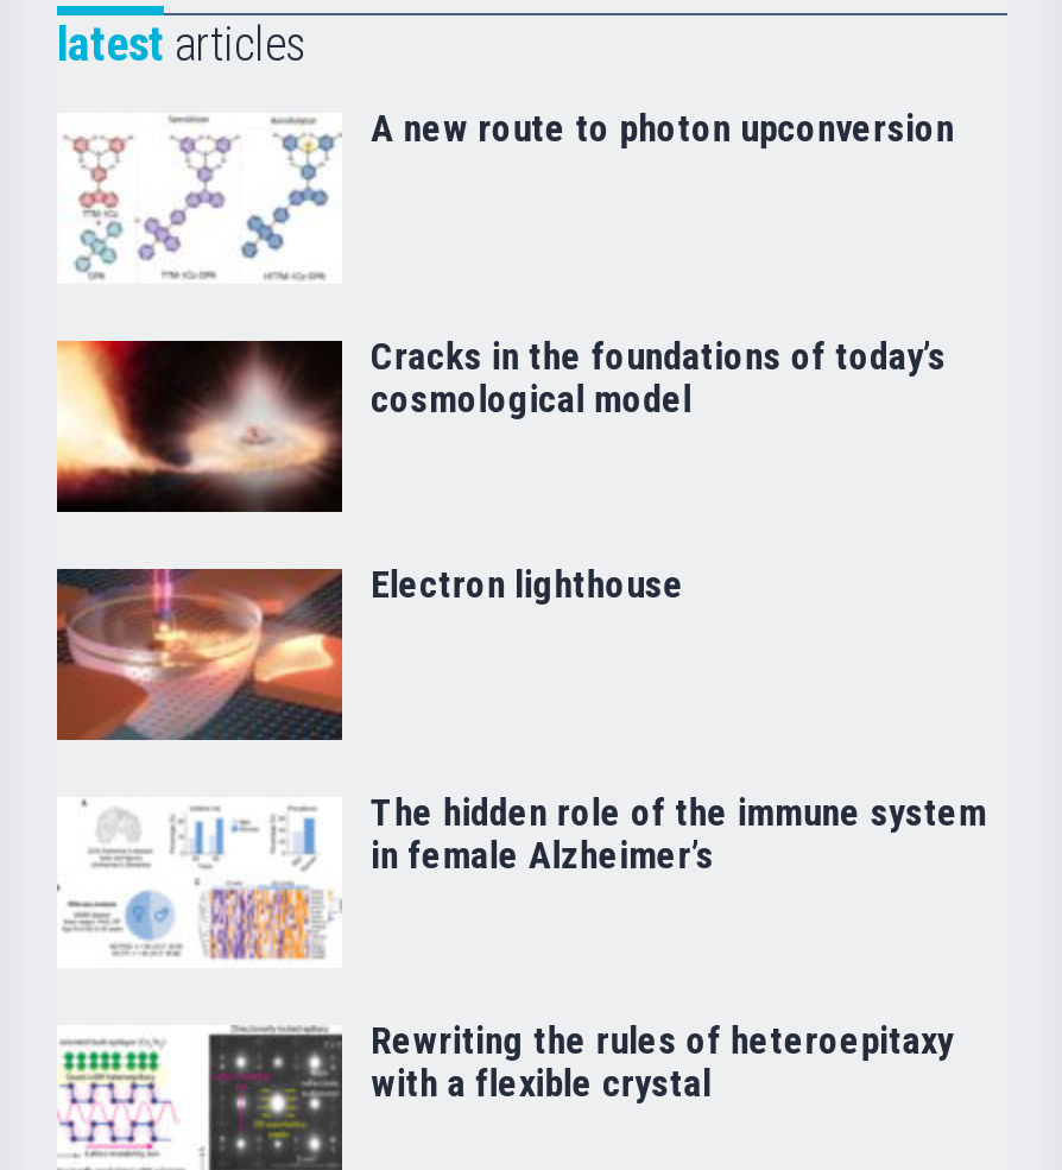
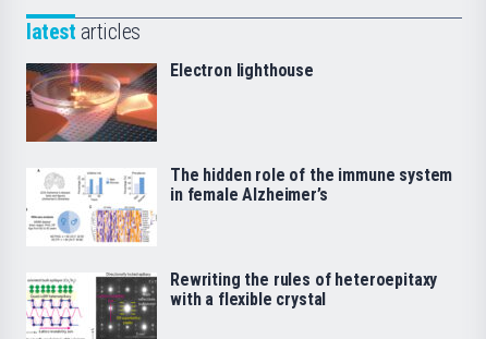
[71,106,954,279] [image] | A new route to photon upconversion -> none
[55,334,946,514] [image] | Cracks in the foundations of today’s | cosmological model -> none

